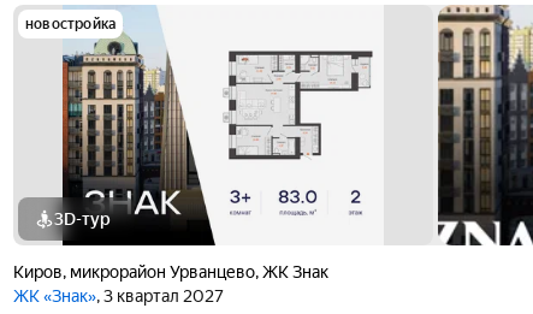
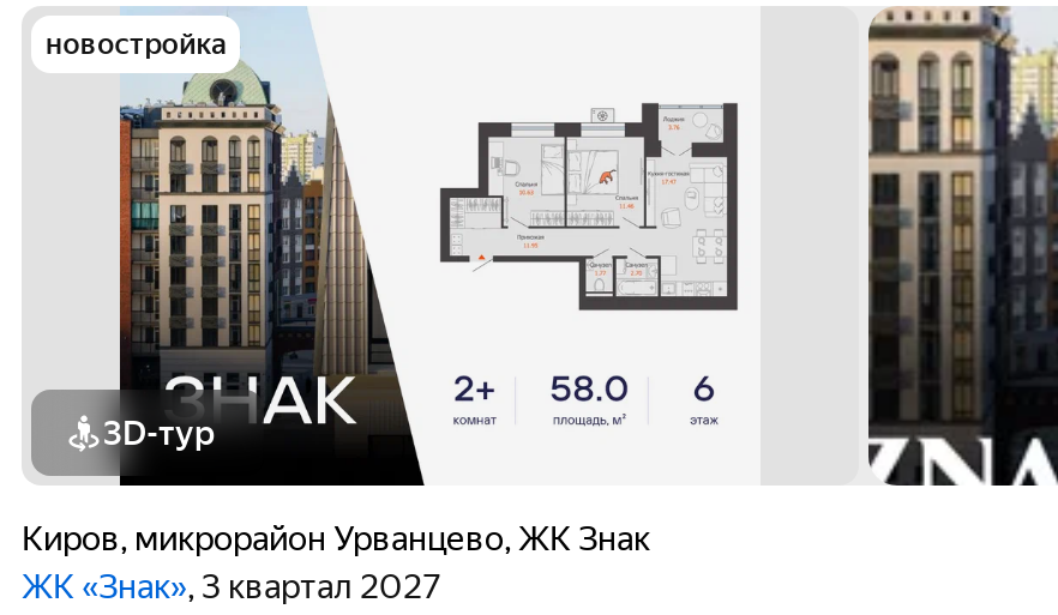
[223,49,372,160] [image] -> [437,97,739,313] [image]

